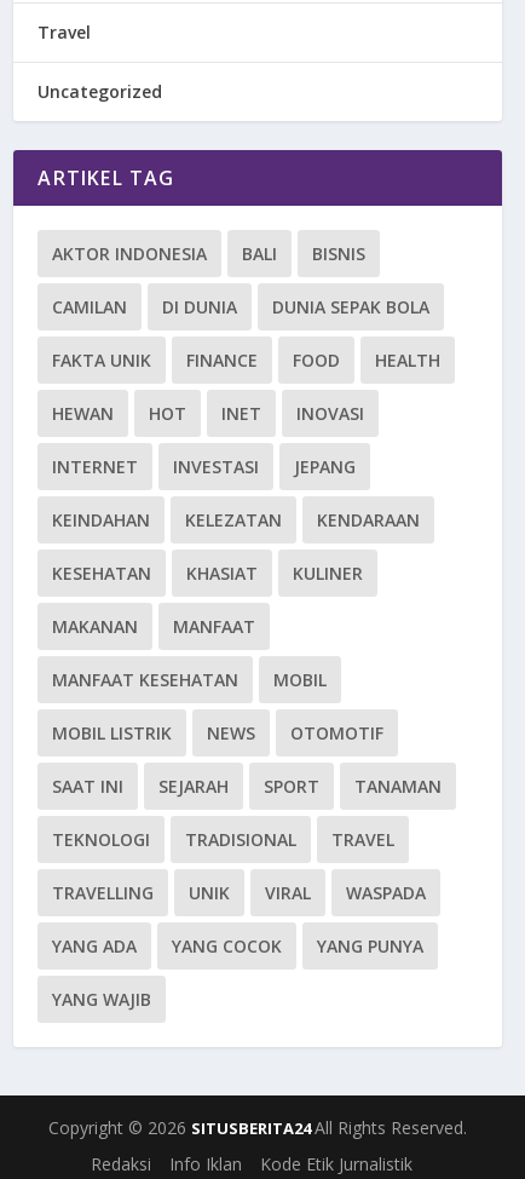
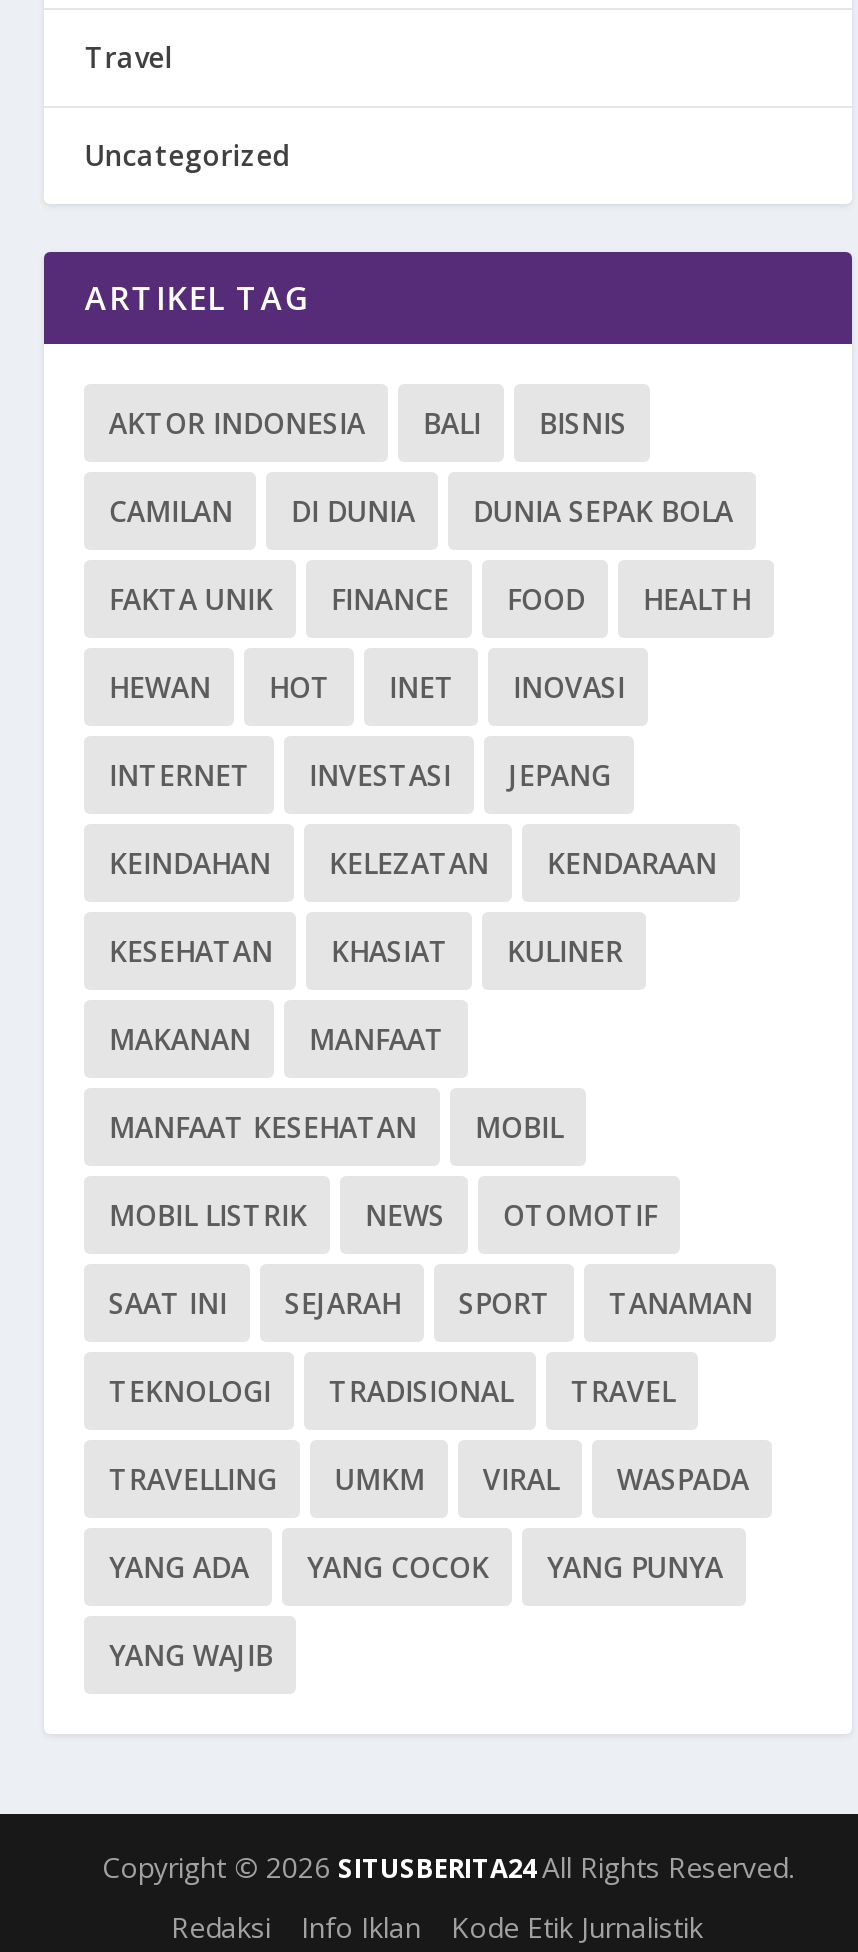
[189,881,230,904] UNIK -> [335,1460,425,1498] UMKM

